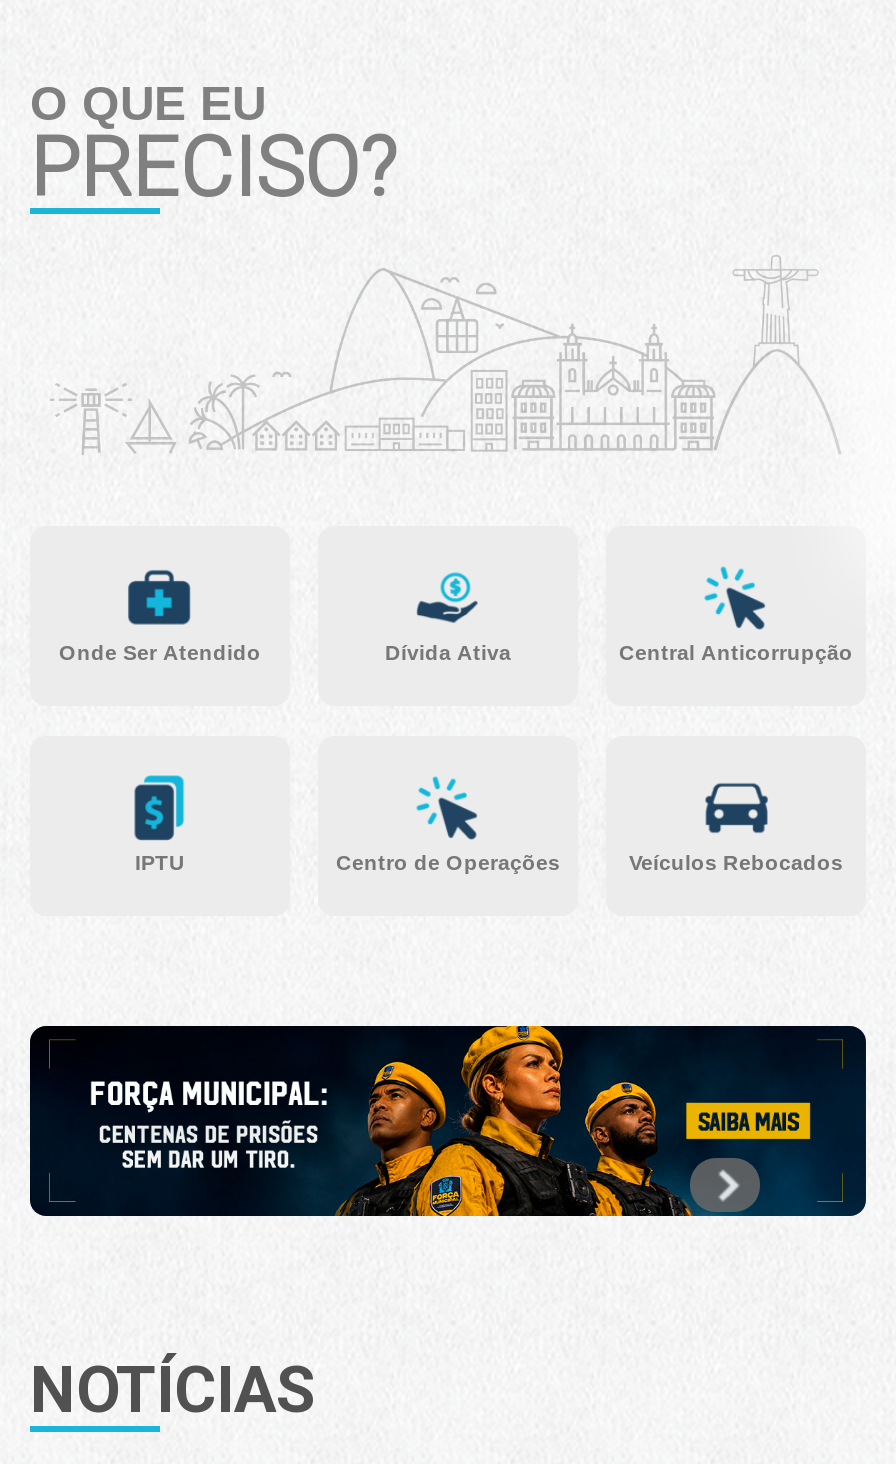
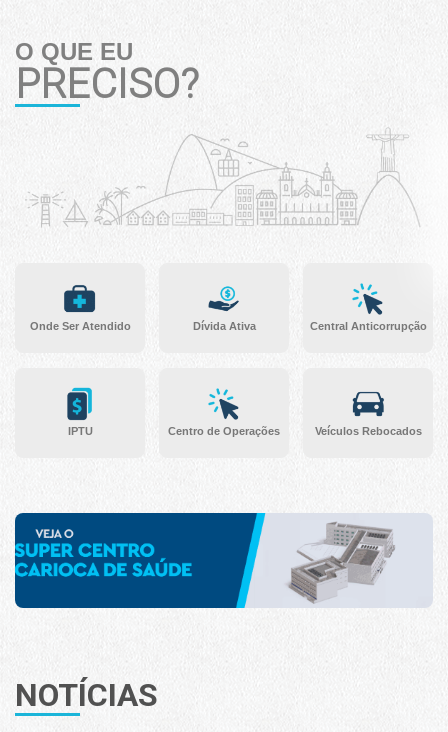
[28,1024,868,1218] [image] -> [14,512,433,609] [image]

